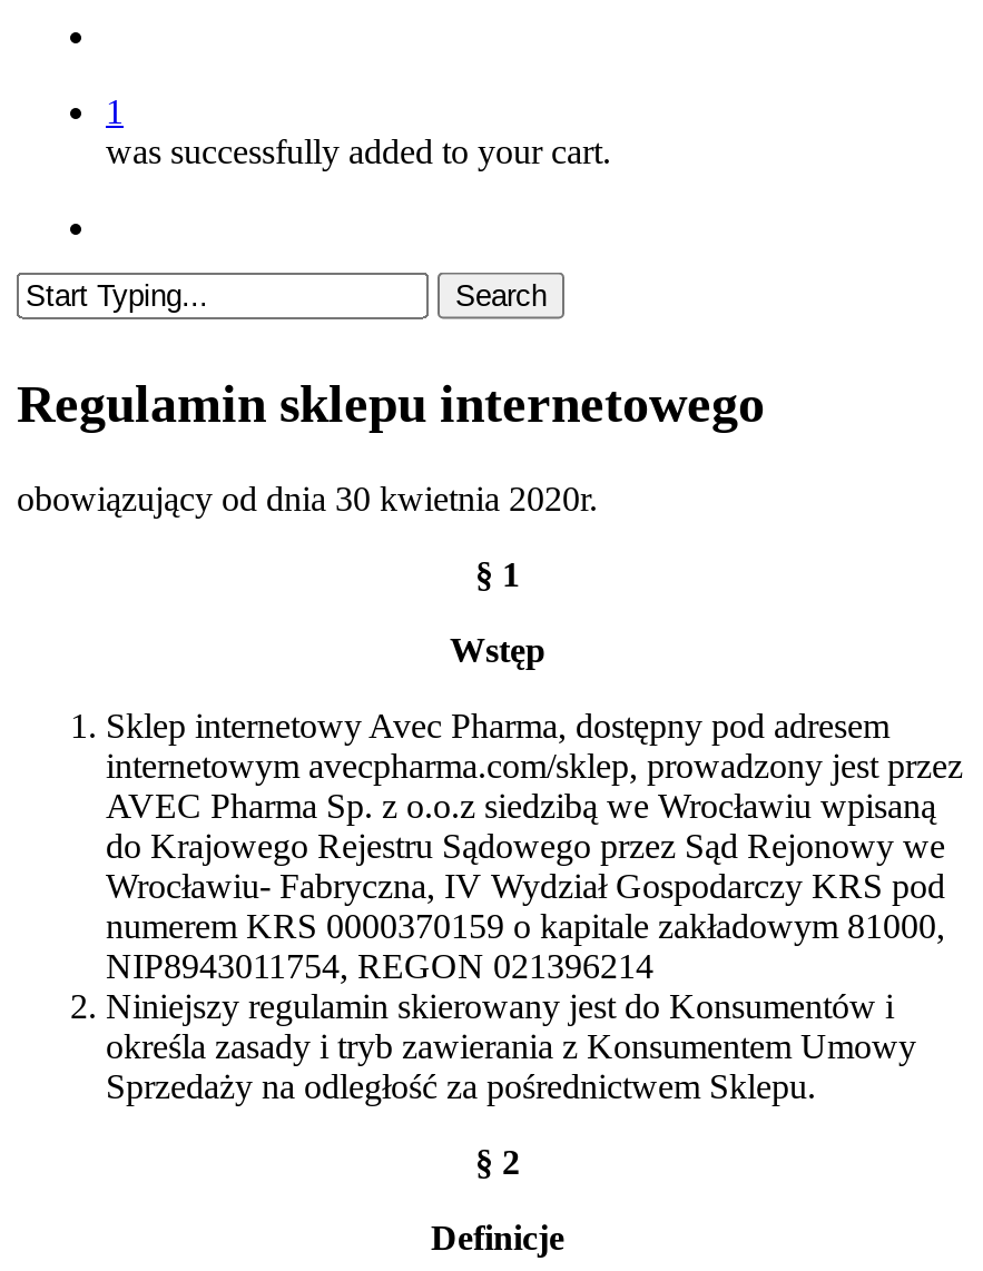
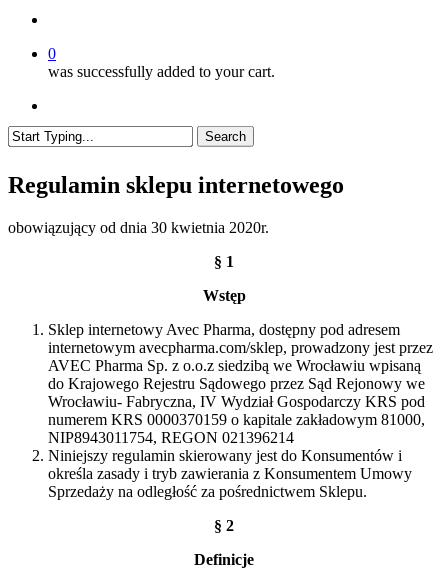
[106,92,124,130] 1 -> [48,45,56,62] 0

